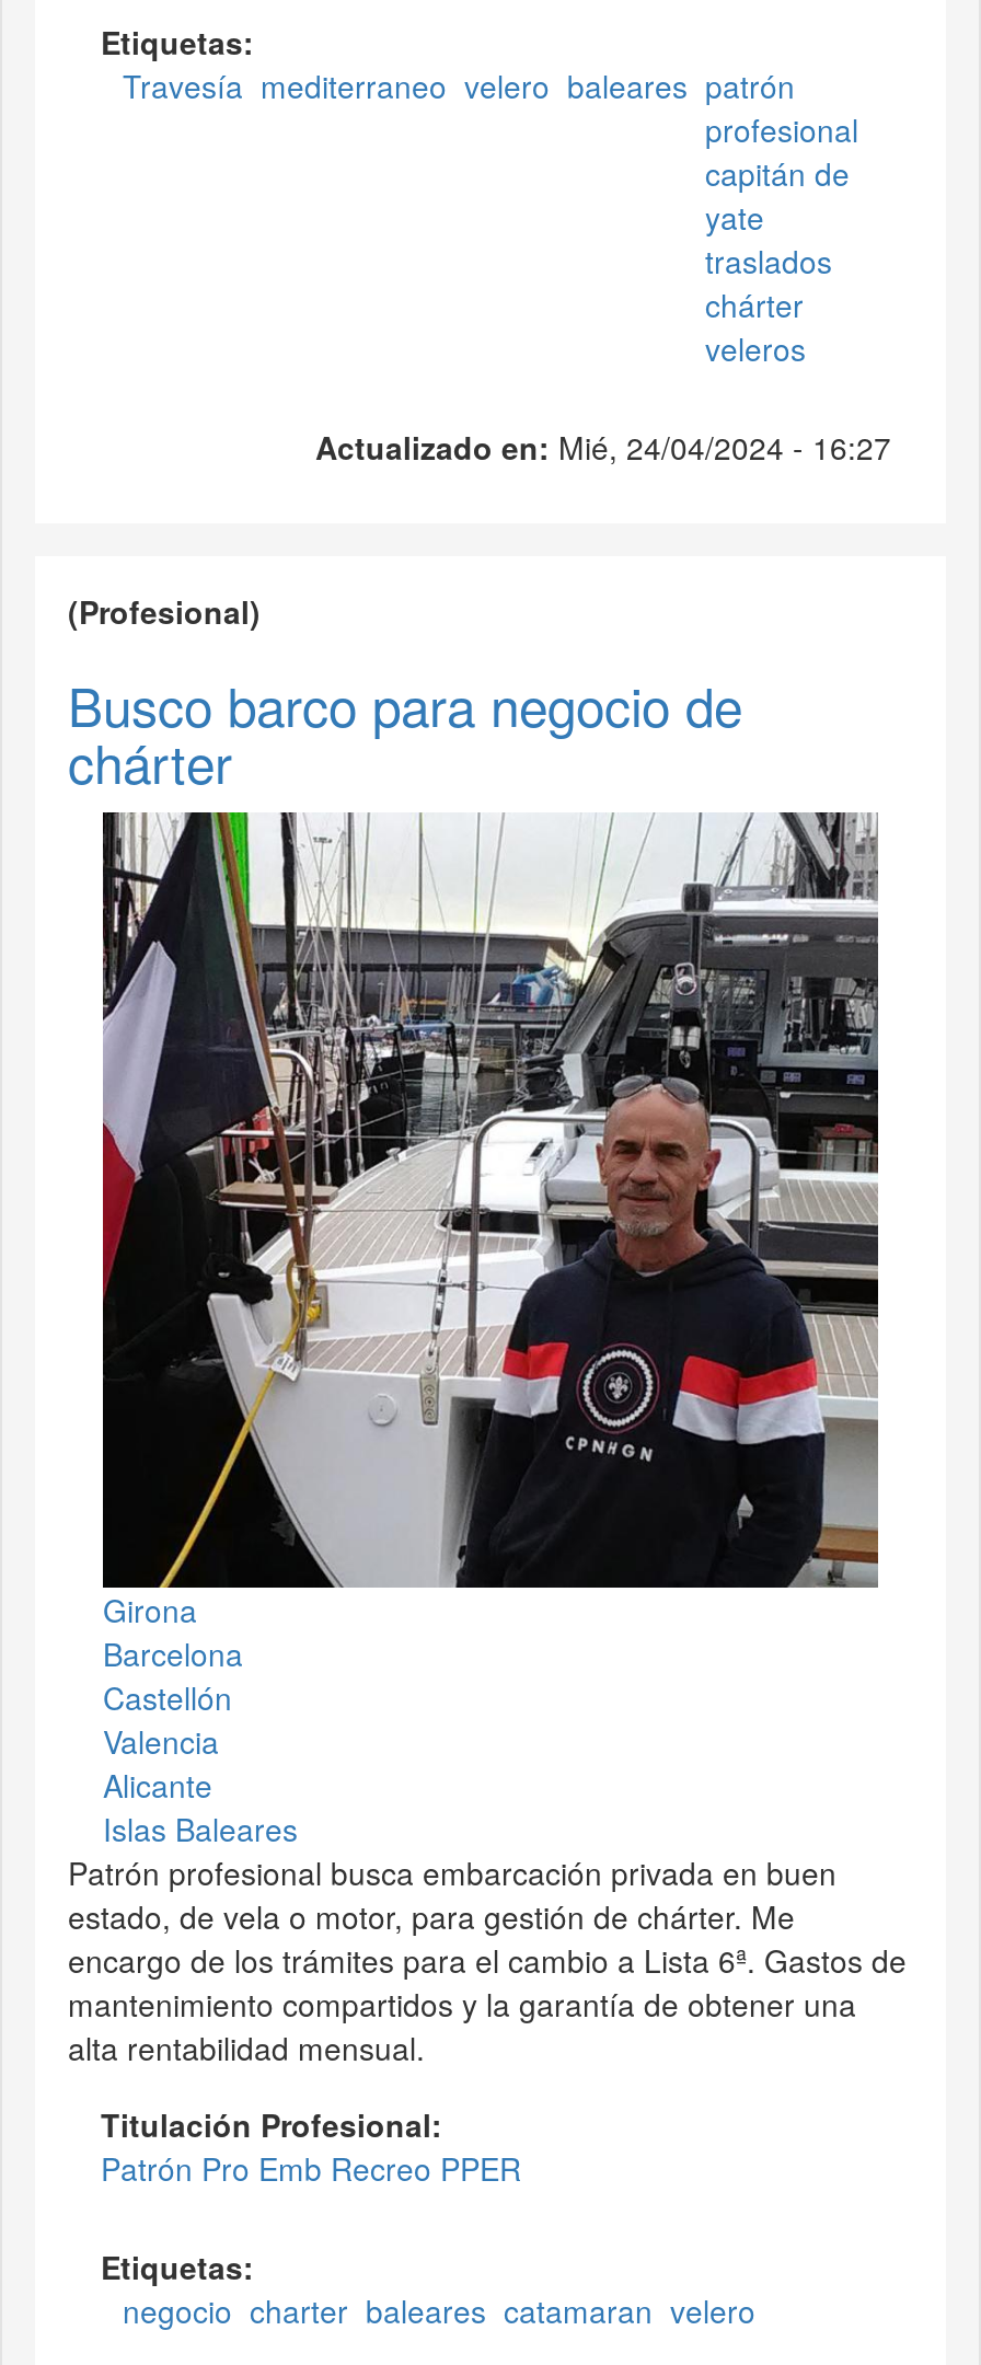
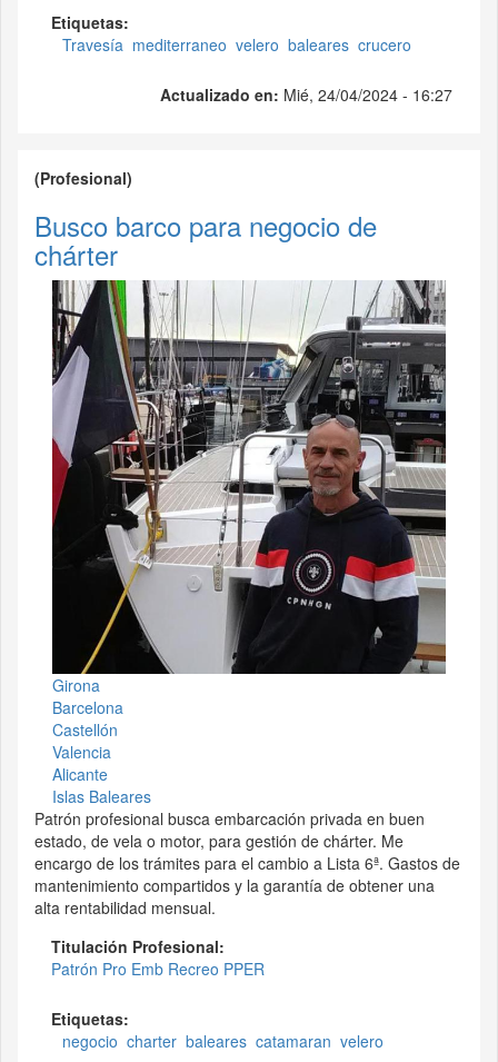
[123,63,858,370] Travesía mediterraneo velero baleares patrón | profesional | capitán de | yate | traslados | chárter | veleros -> [62,33,411,55] Travesía mediterraneo velero baleares crucero

